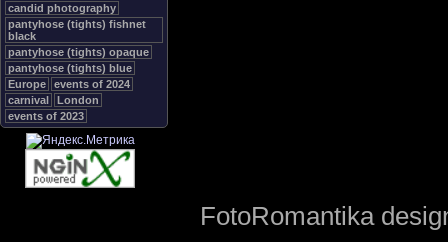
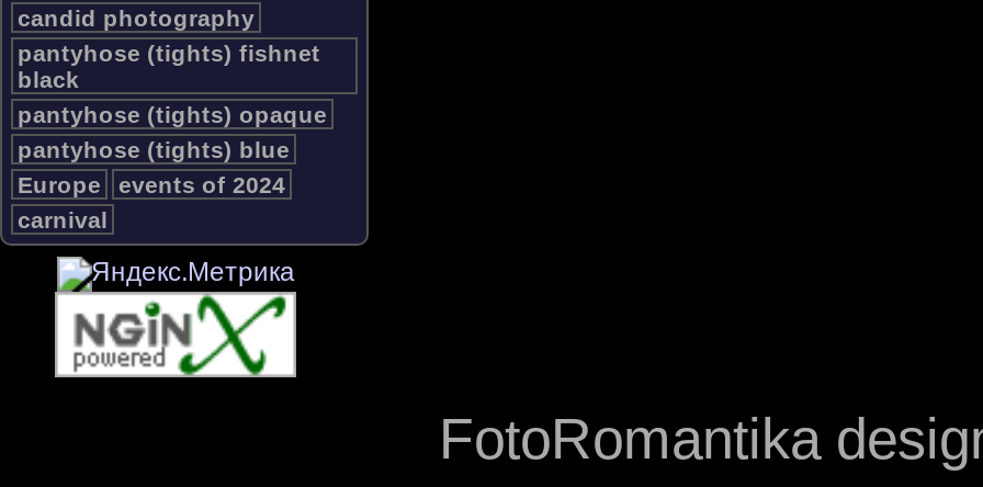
[8,94,99,122] London | events of 2023 -> none

